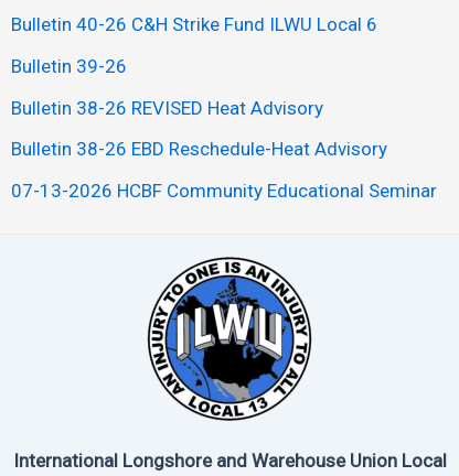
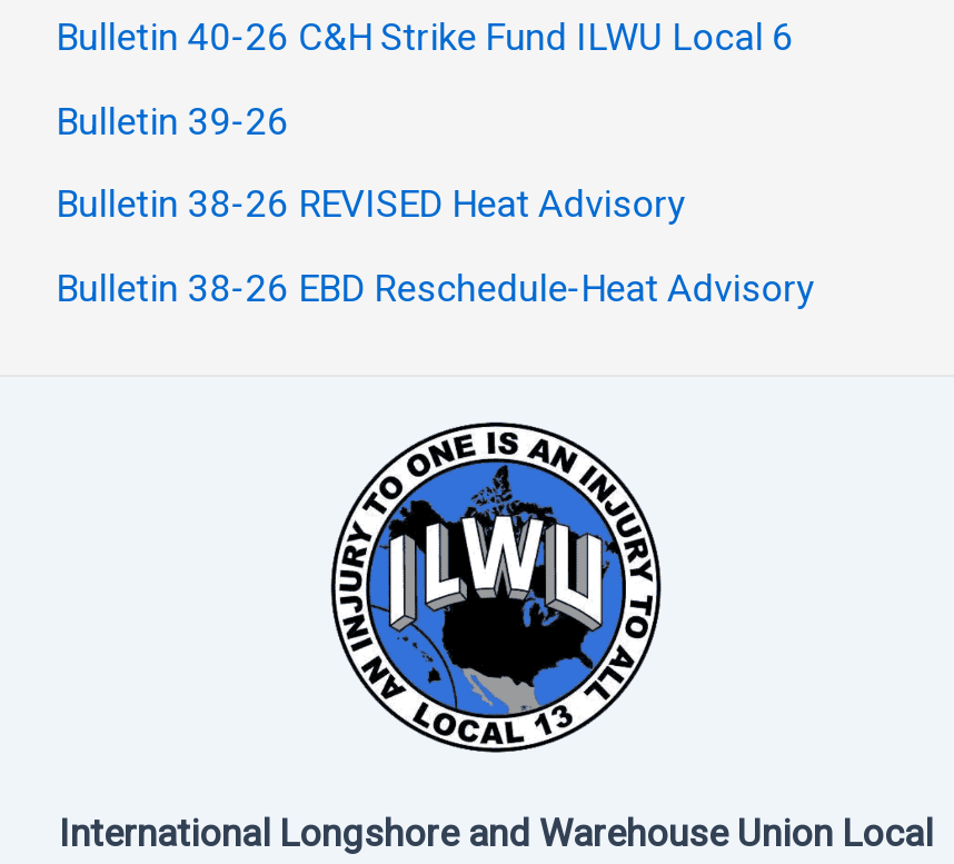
[11,180,437,202] 07-13-2026 HCBF Community Educational Seminar -> none

